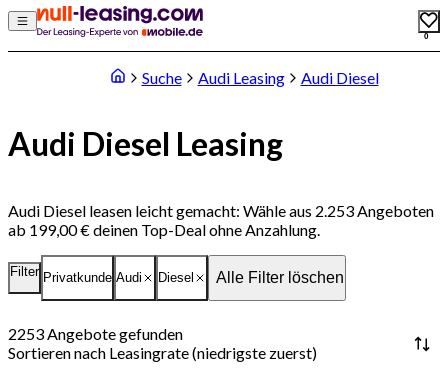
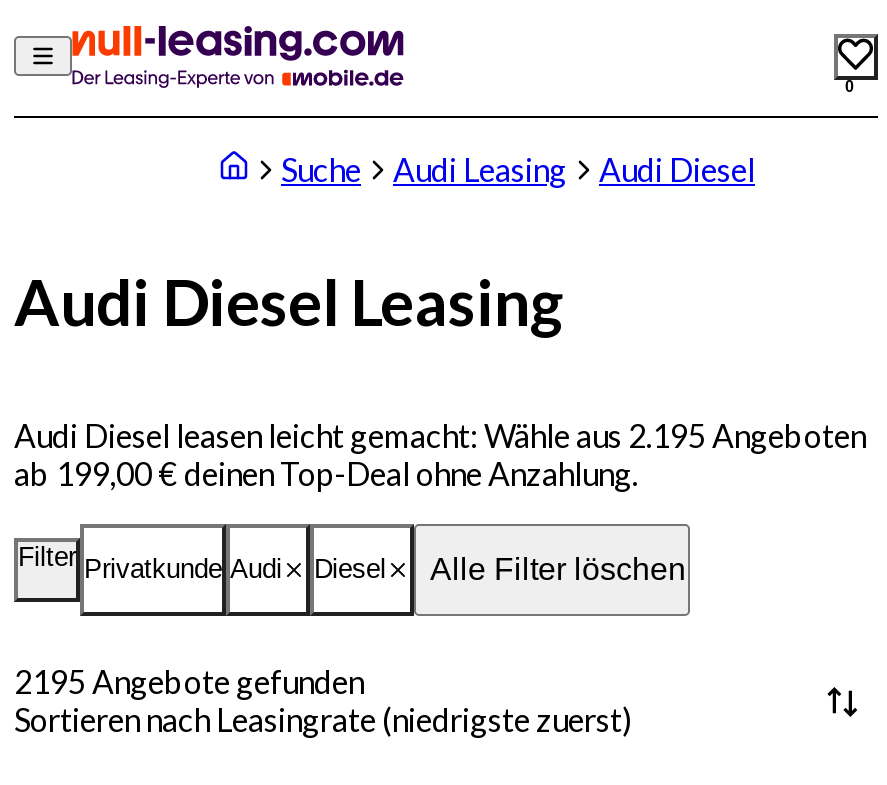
[8,201,434,220] Audi Diesel leasen leicht gemacht: Wähle aus 2.253 Angeboten -> [14,416,866,454] Audi Diesel leasen leicht gemacht: Wähle aus 2.195 Angeboten
[8,324,183,343] 2253 Angebote gefunden -> [14,662,364,700] 2195 Angebote gefunden

